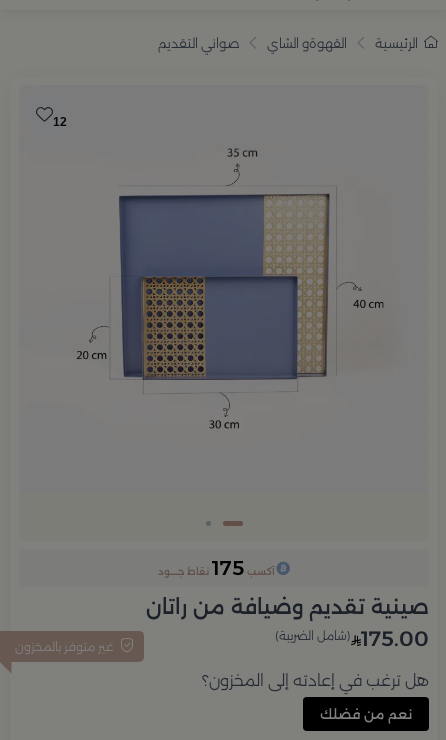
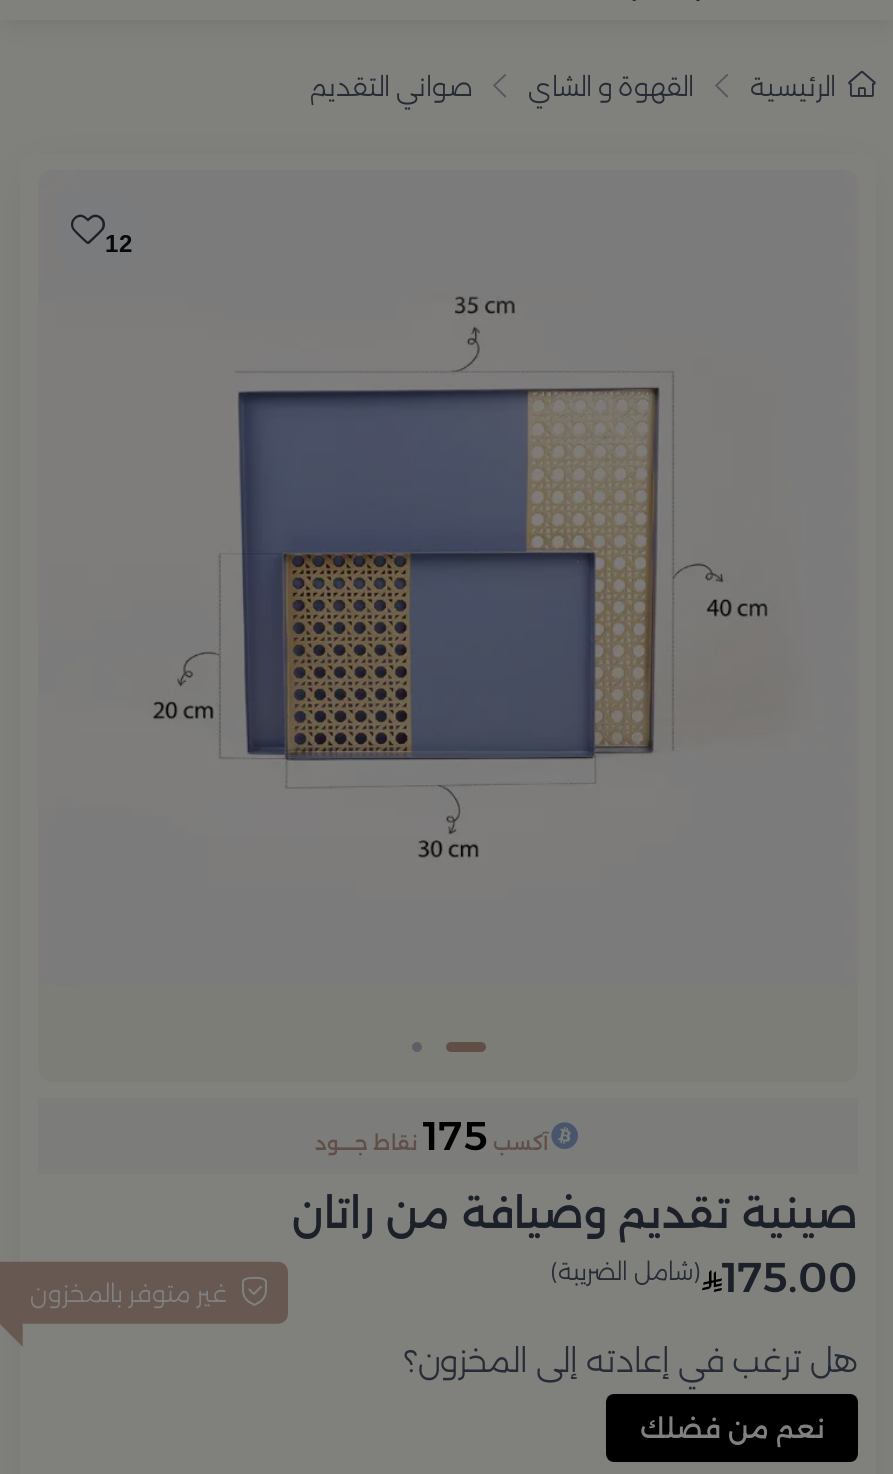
[267,35,347,51] القهوةو الشاي -> [528,70,694,102] القهوة و الشاي

